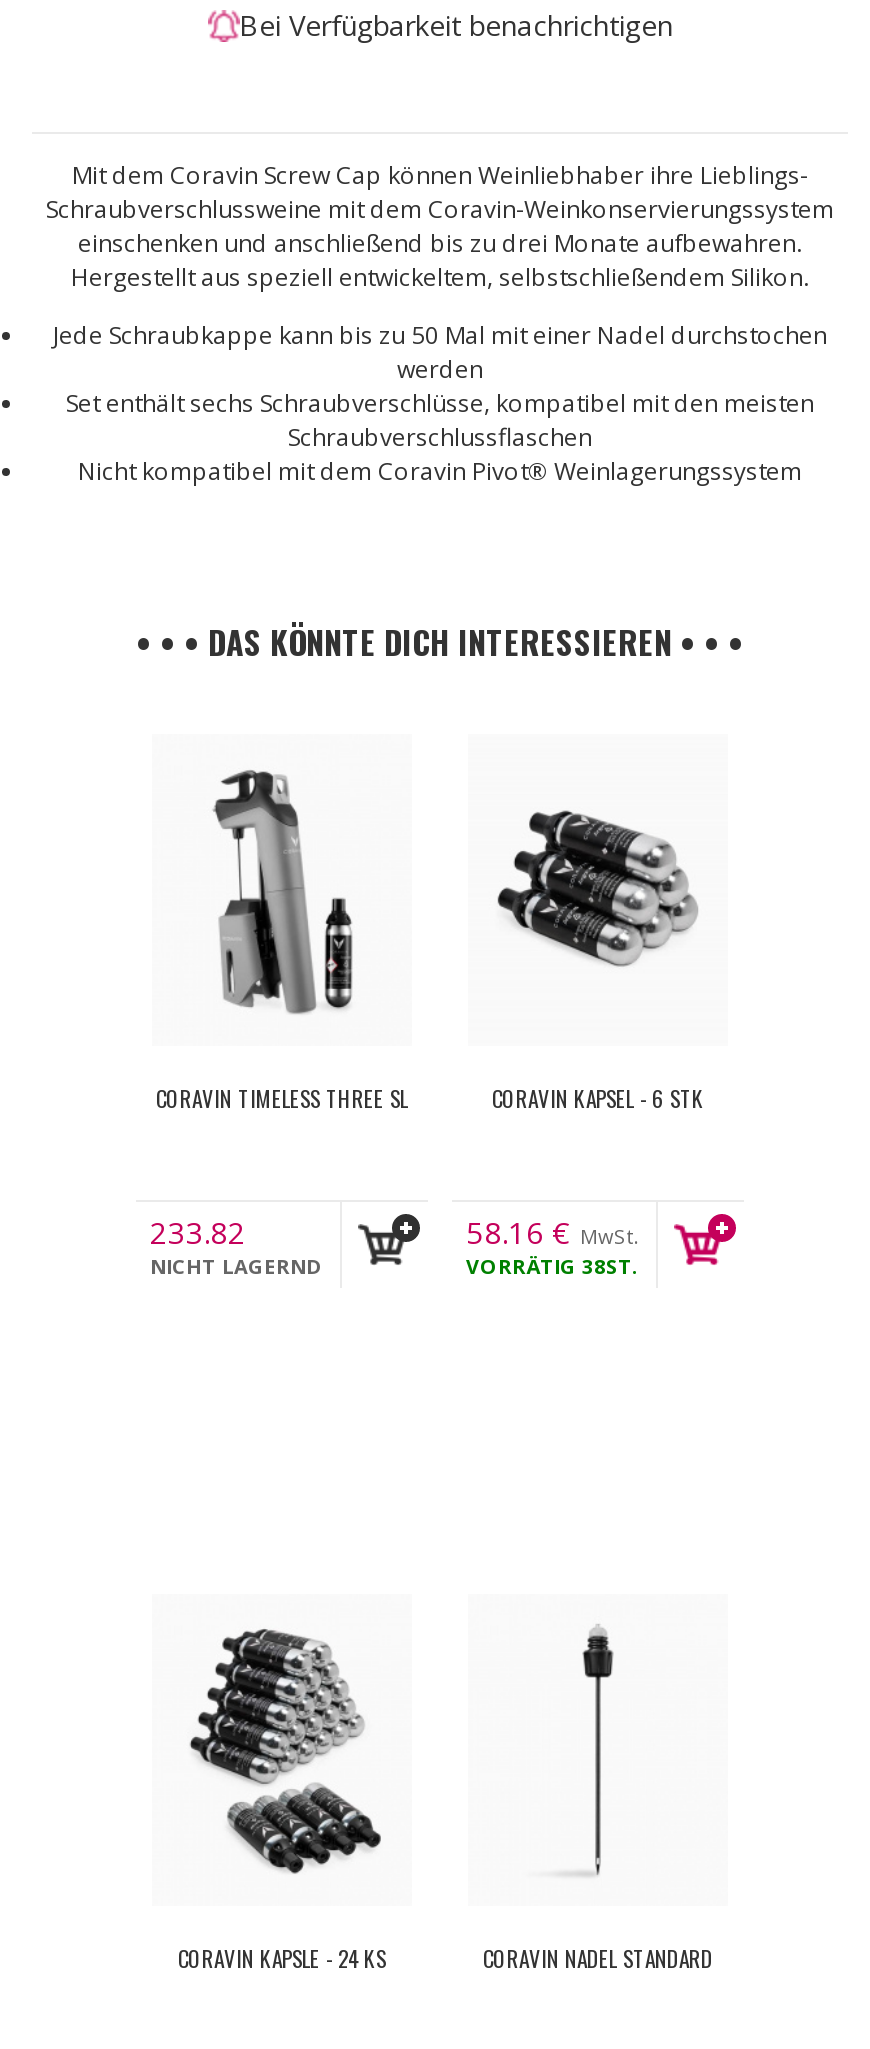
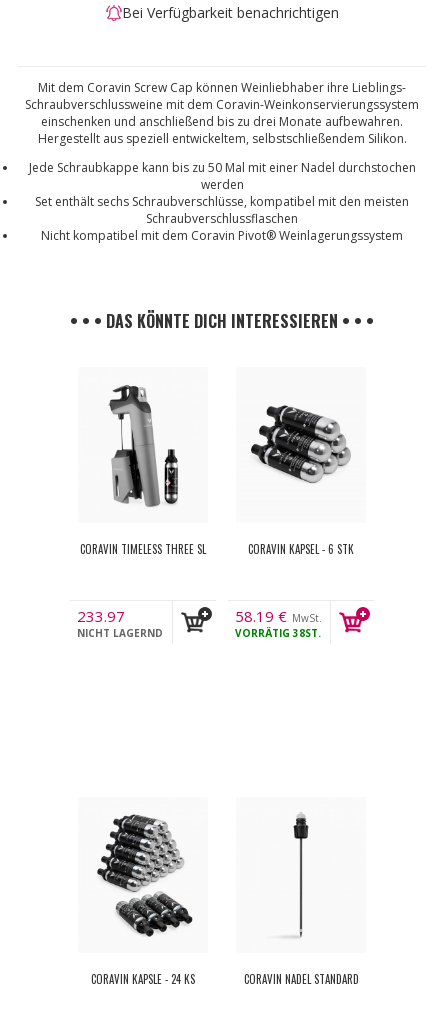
[150,1212,246,1252] 233.82 -> [77,606,125,626] 233.97
[466,1212,640,1252] 58.16 € MwSt. -> [235,606,322,626] 58.19 € MwSt.

